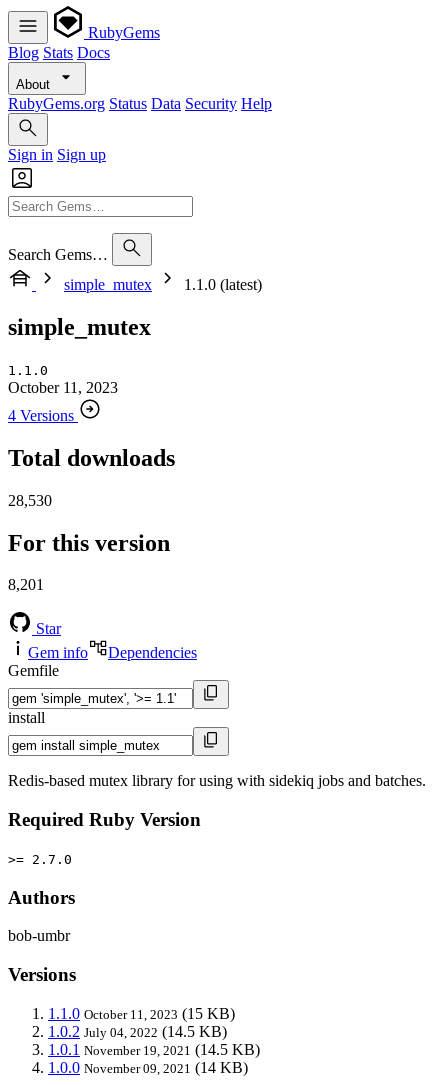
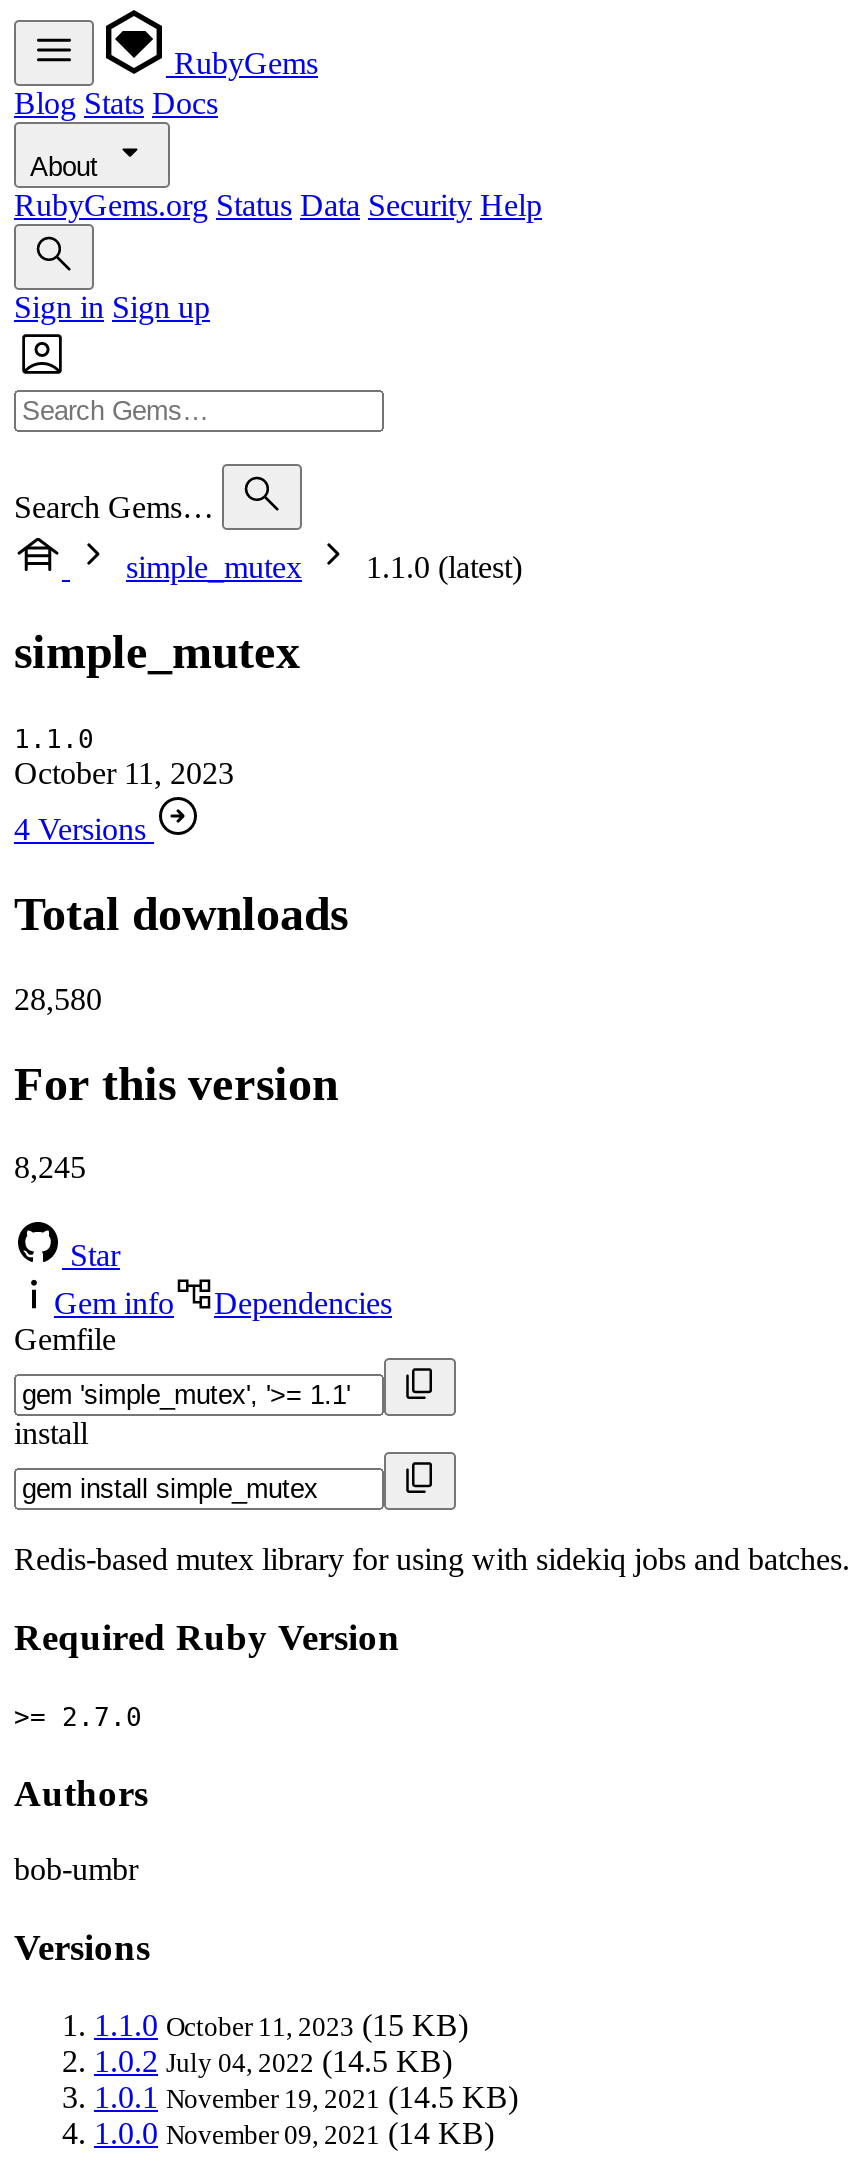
[8,492,52,509] 28,530 -> [14,981,102,1015] 28,580
[8,576,44,593] 8,201 -> [14,1151,86,1185] 8,245

